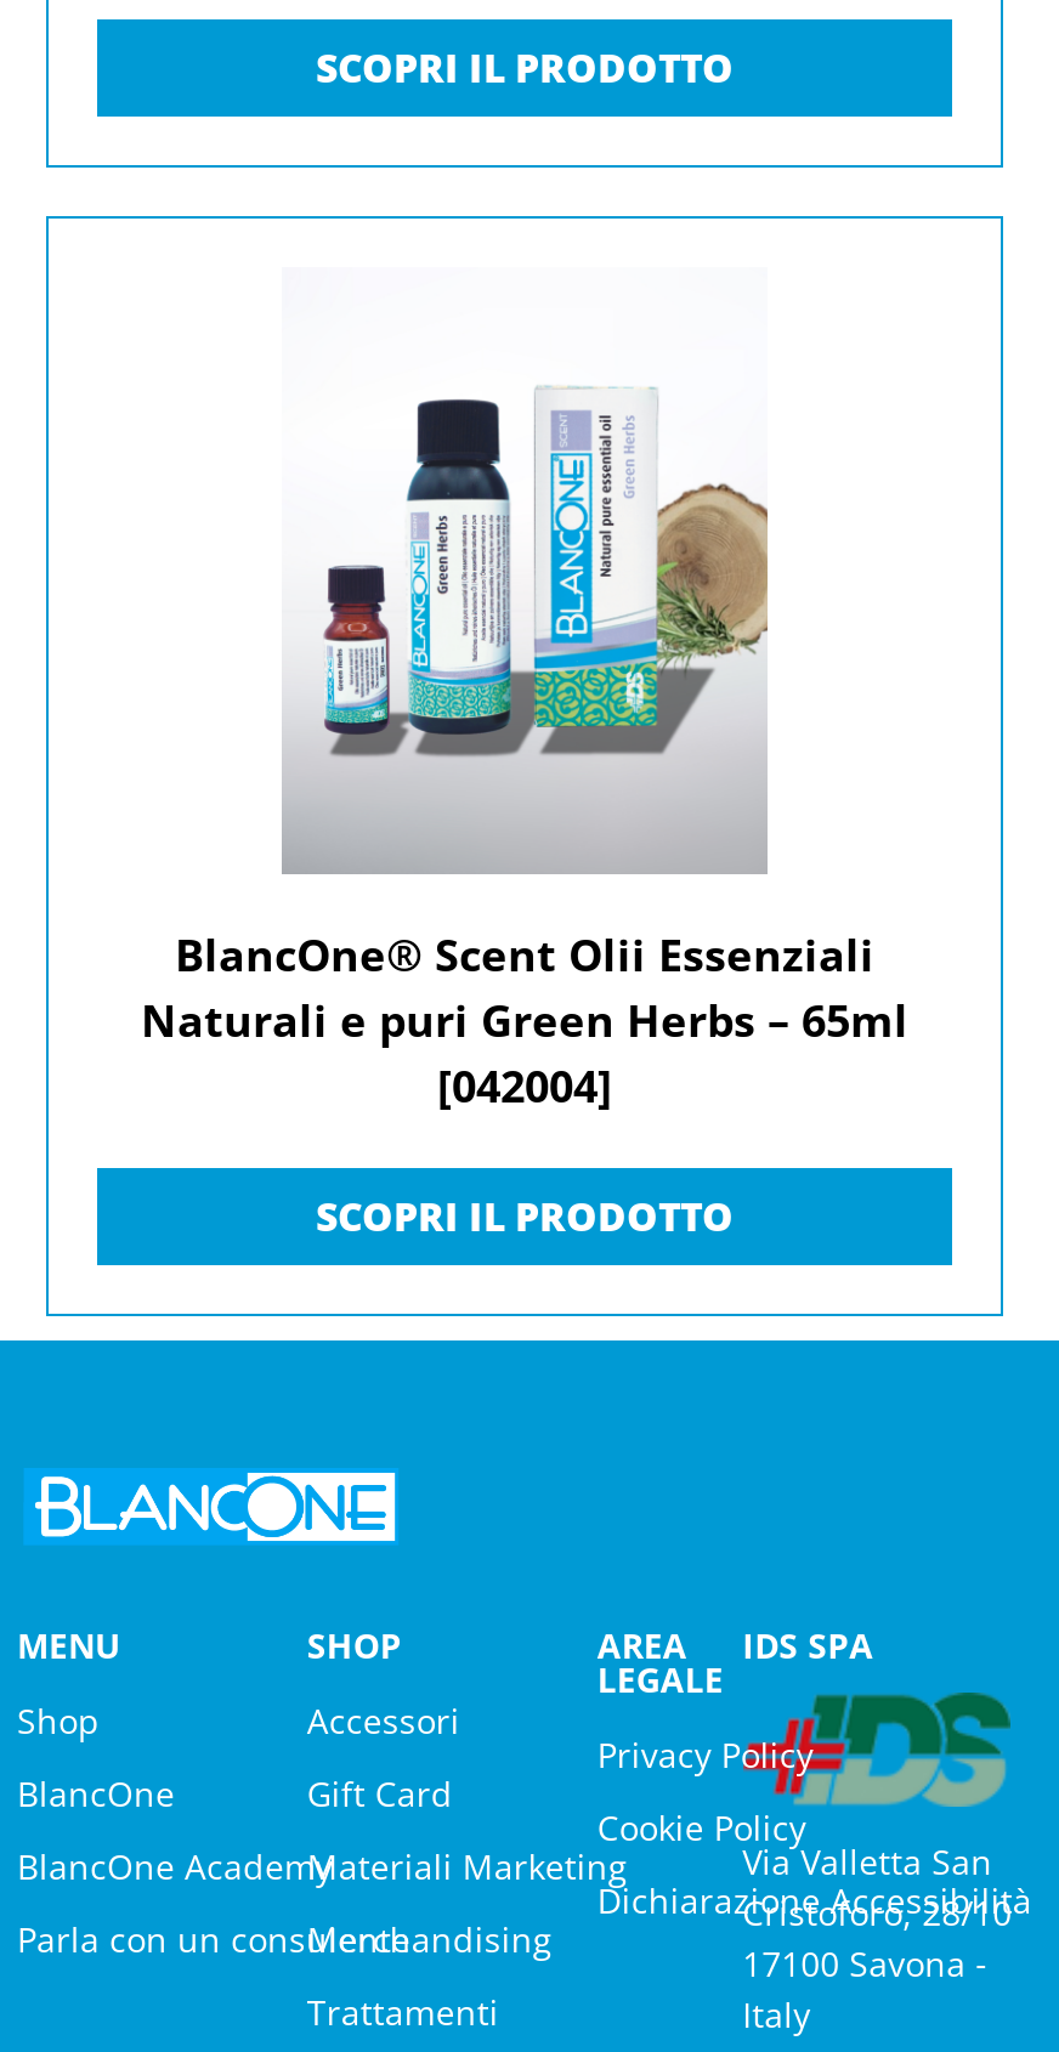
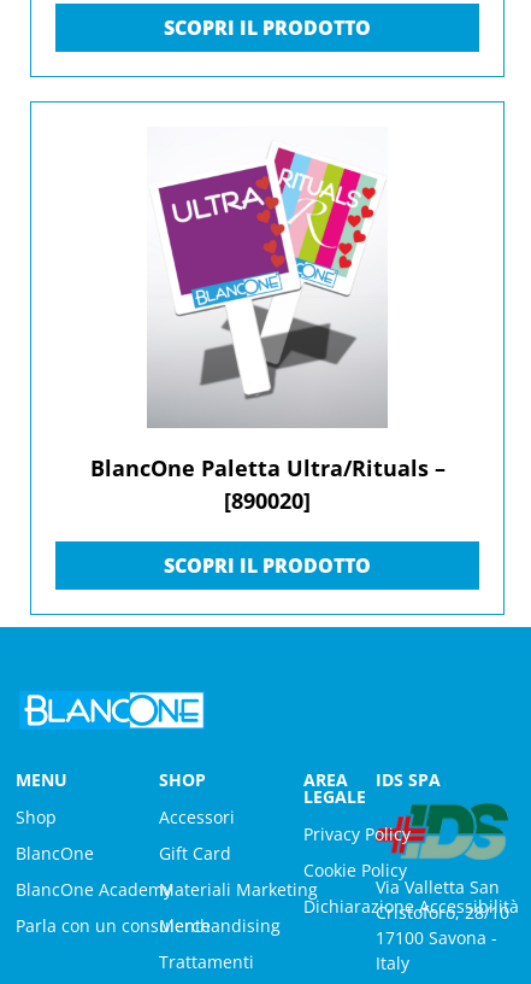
[318,374,770,811] [image] -> [158,147,388,399] [image]
[141,924,908,1113] BlancOne® Scent Olii Essenziali | Naturali e puri Green Herbs – 65ml | [042004] -> [90,454,445,515] BlancOne Paletta Ultra/Rituals – | [890020]

